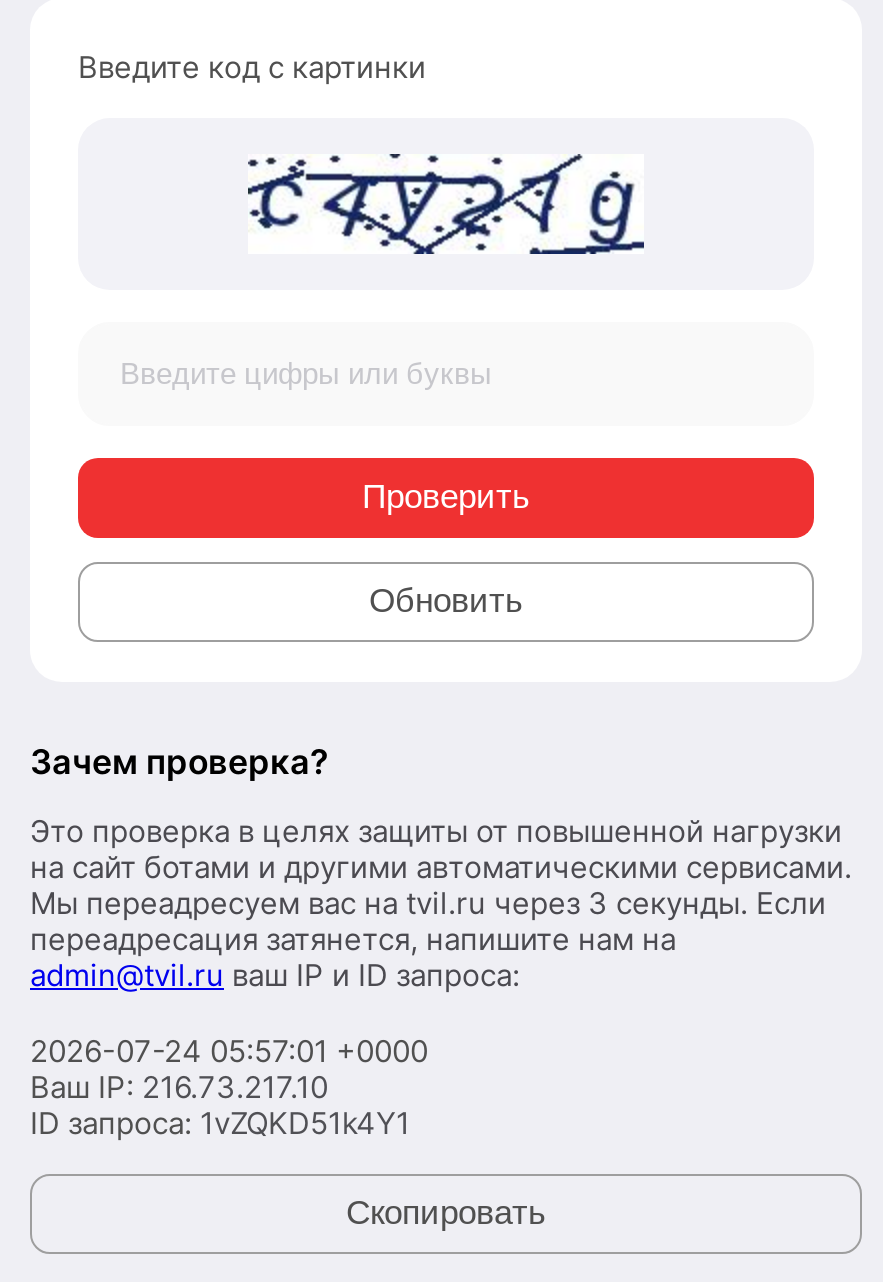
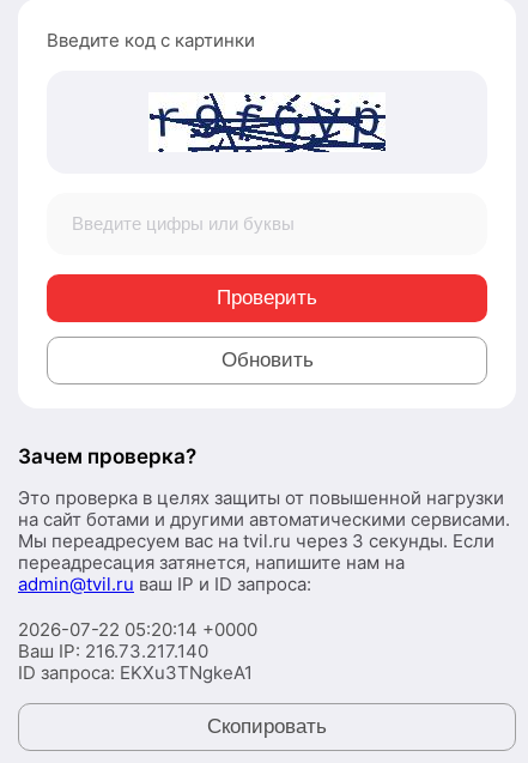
[246,152,644,256] [image] -> [148,92,387,153] [image]
[30,1032,428,1070] 2026-07-24 05:57:01 +0000 -> [18,618,257,641] 2026-07-22 05:20:14 +0000
[30,1068,328,1106] Ваш IP: 216.73.217.10 -> [18,640,208,662] Ваш IP: 216.73.217.140
[30,1104,410,1142] ID запроса: 1vZQKD51k4Y1 -> [18,661,253,684] ID запроса: EKXu3TNgkeA1

